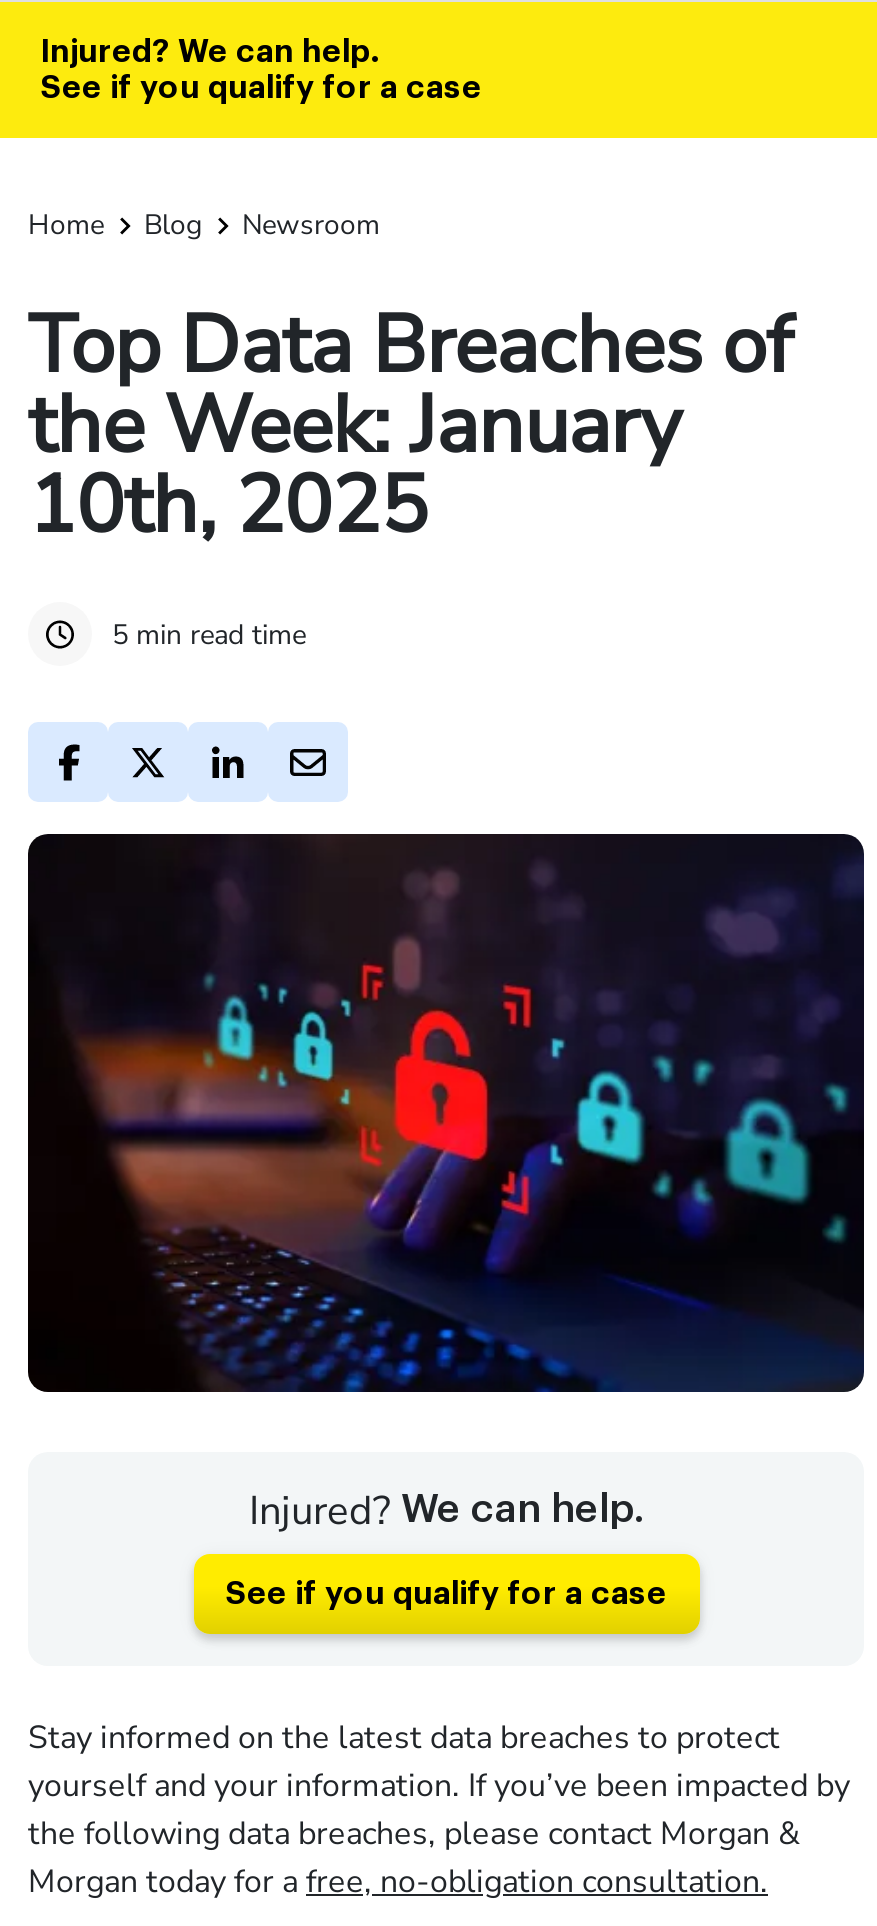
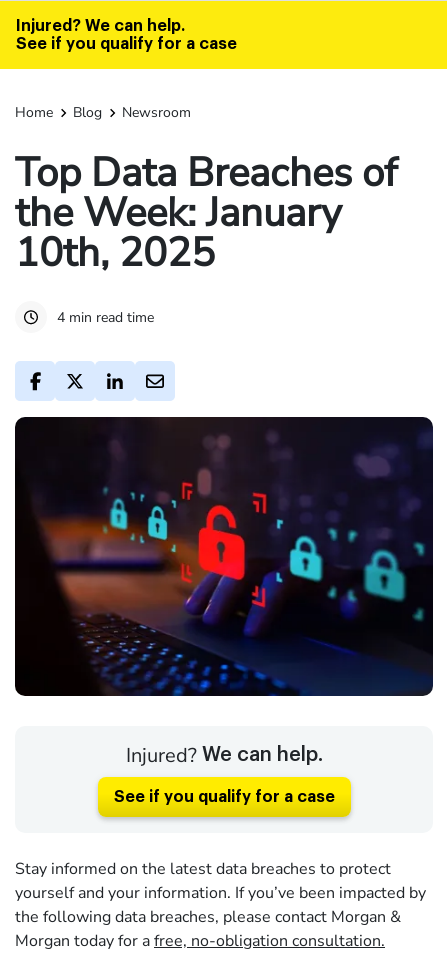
[112,615,306,653] 5 min read time -> [57,307,154,326] 4 min read time

